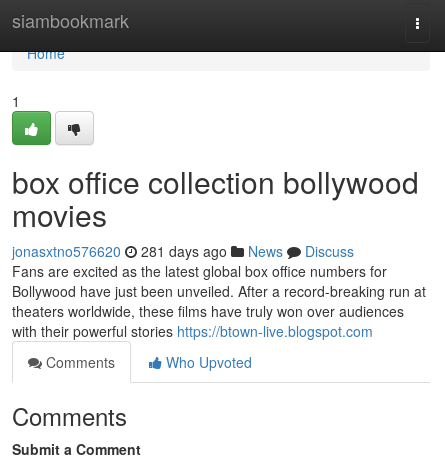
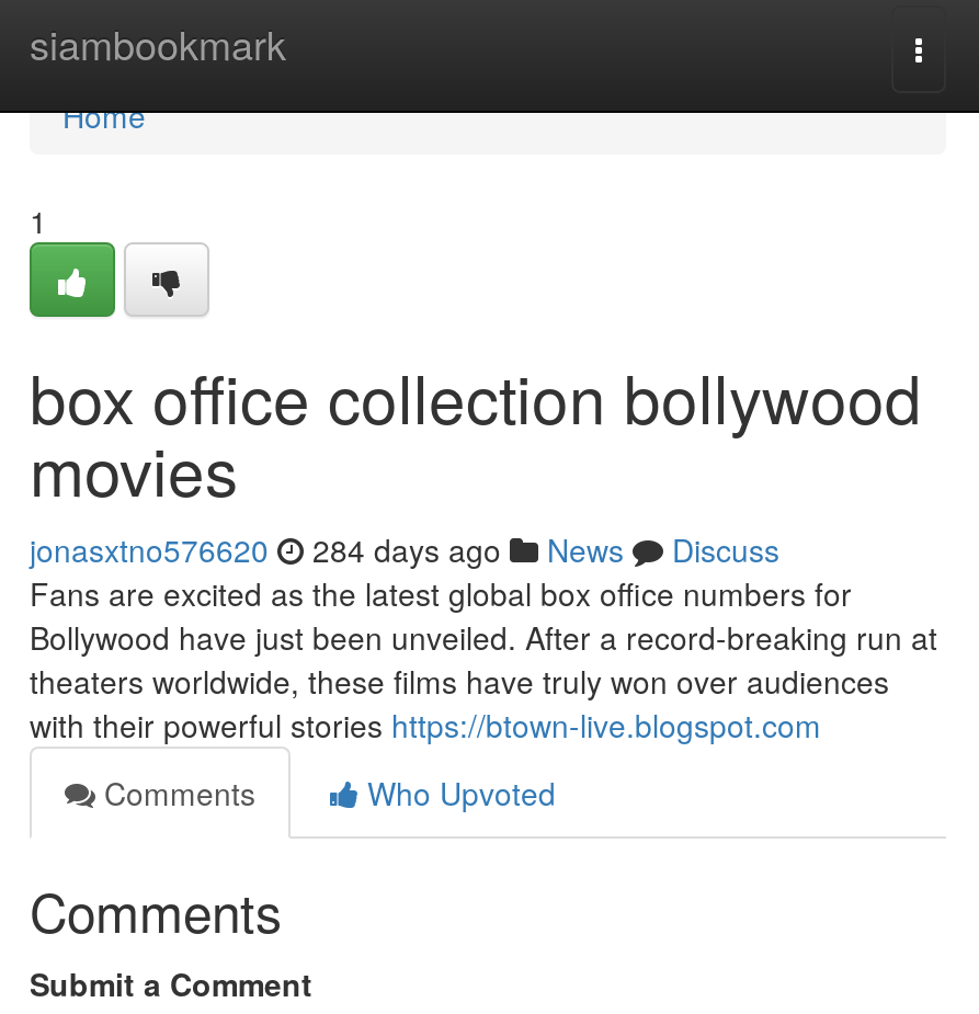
[12,241,354,261] jonasxtno576620 281 days ago News Discuss -> [30,527,779,571] jonasxtno576620 284 days ago News Discuss

